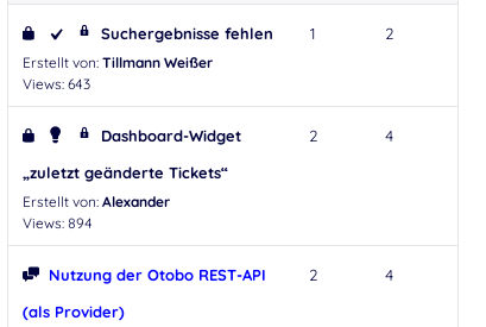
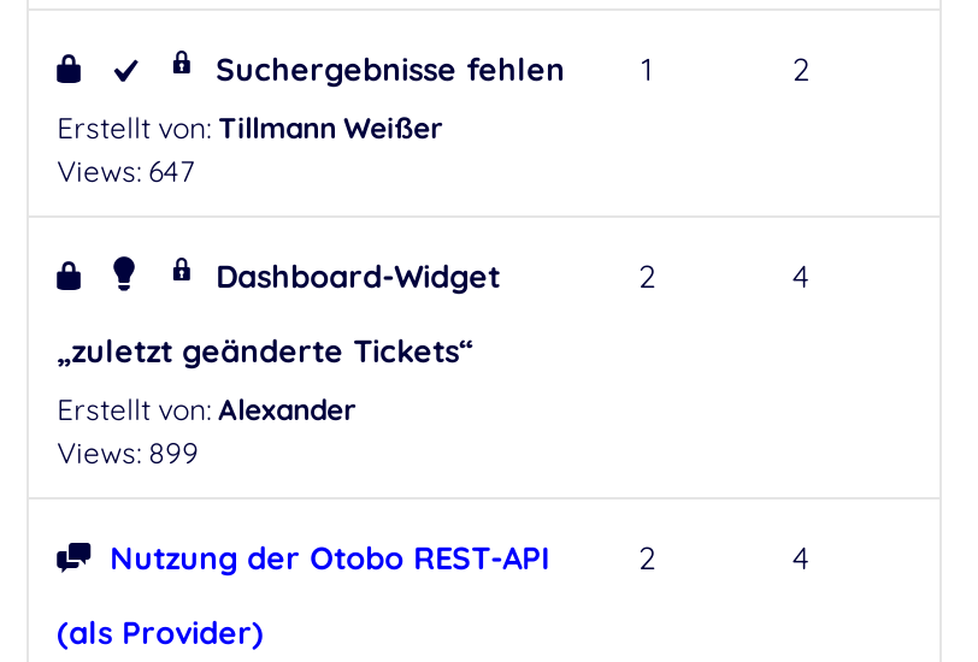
[22,75,90,93] Views: 643 -> [57,153,194,189] Views: 647
[22,214,92,232] Views: 894 -> [57,435,199,471] Views: 899

